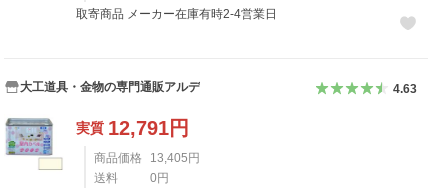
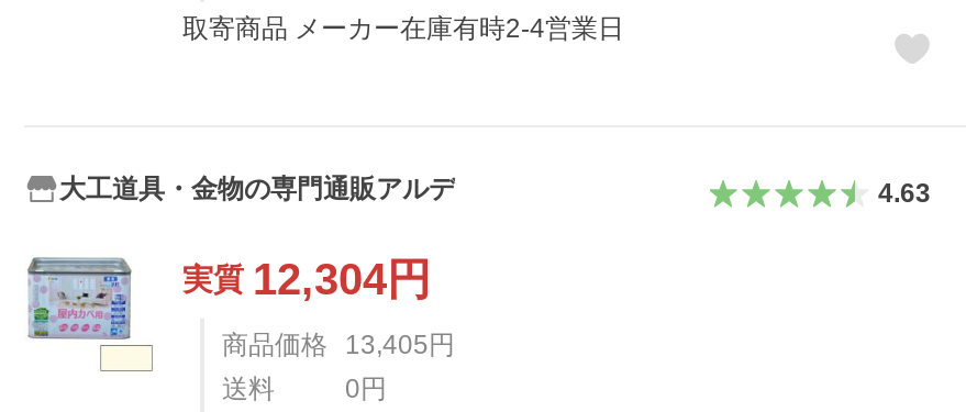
[76,116,189,138] 実質12,791円 -> [182,255,431,303] 実質12,304円

